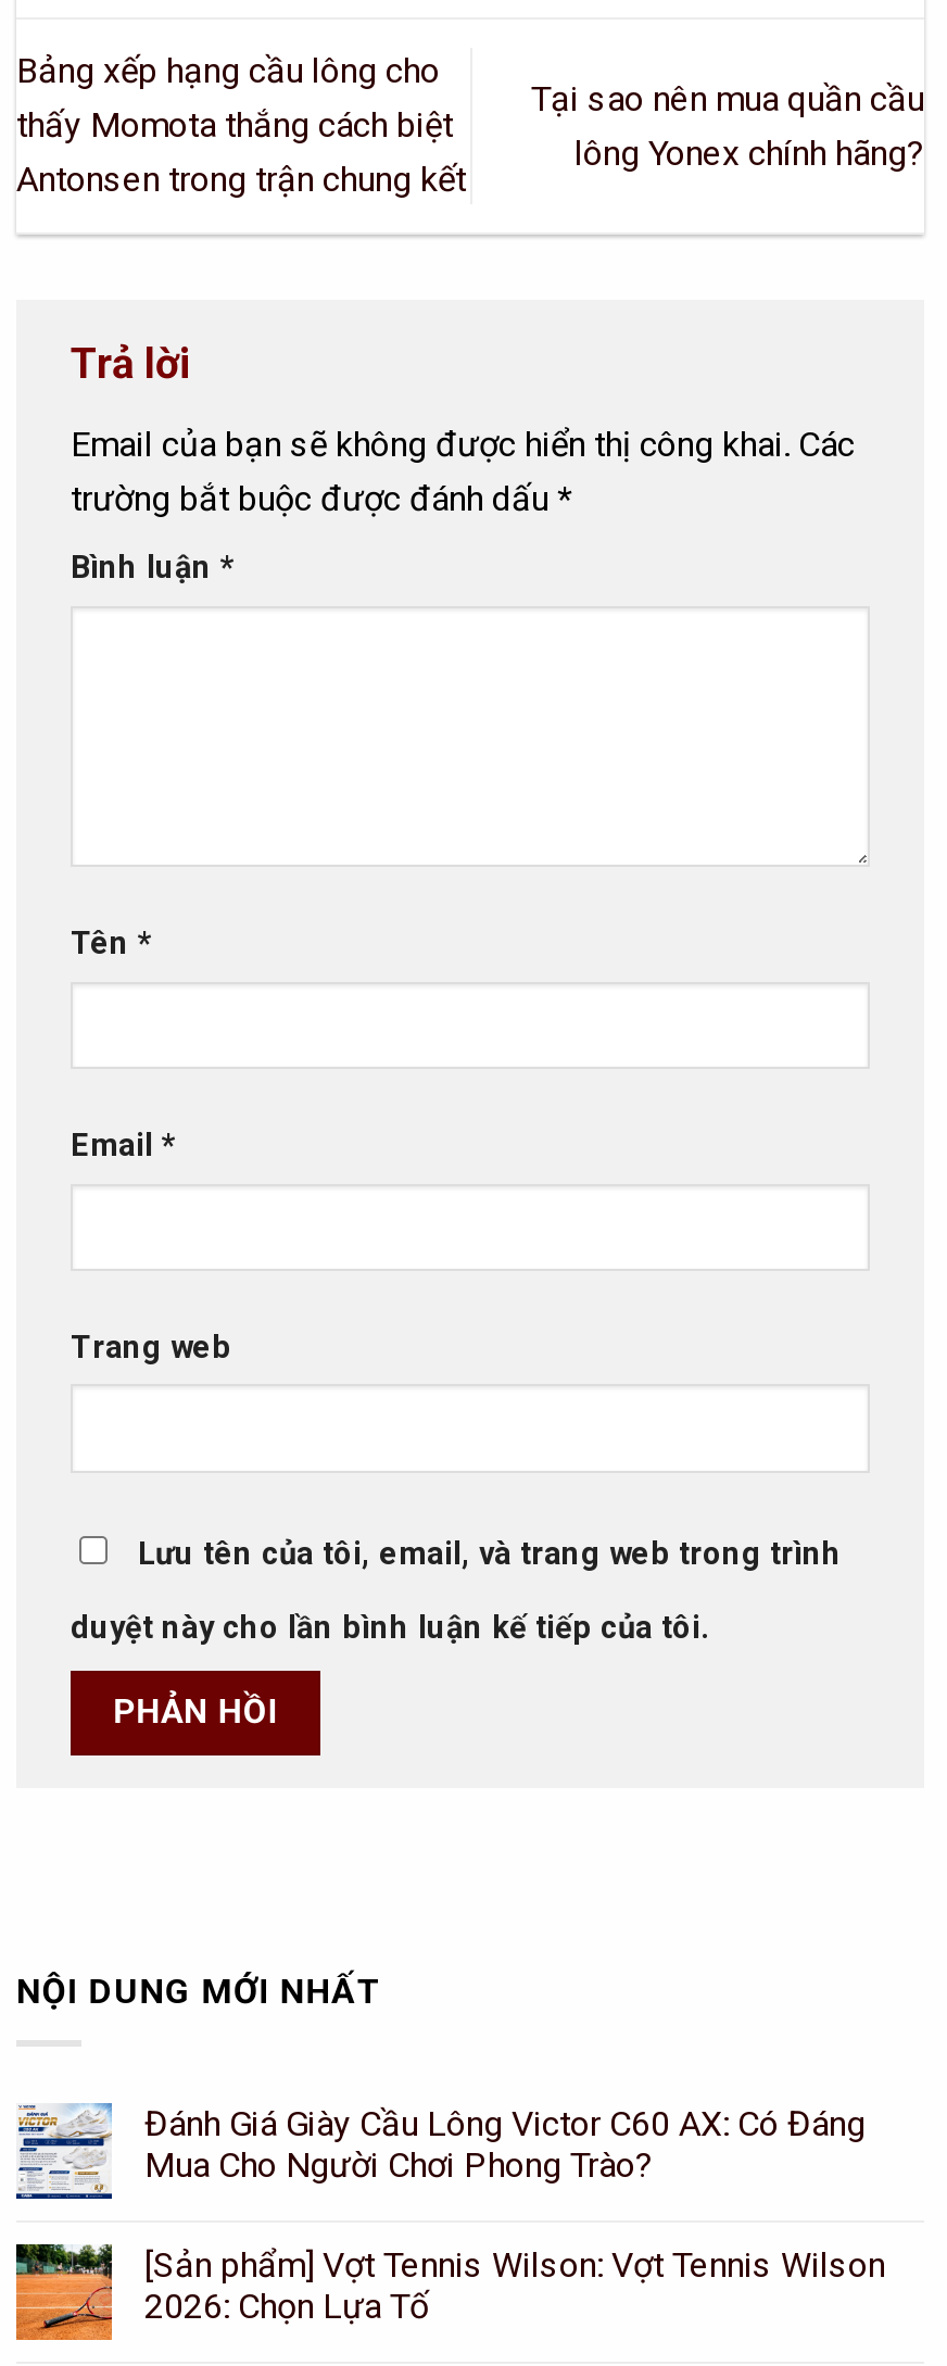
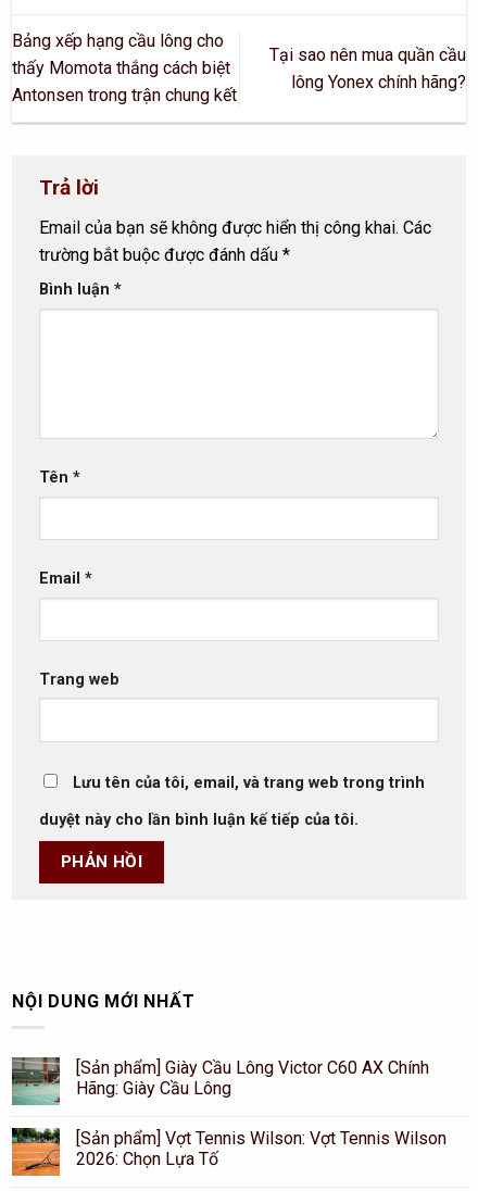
[16,2101,866,2201] [image] | Đánh Giá Giày Cầu Lông Victor C60 AX: Có Đáng | Mua Cho Người Chơi Phong Trào? -> [11,1056,429,1106] [image] | [Sản phẩm] Giày Cầu Lông Victor C60 AX Chính | Hãng: Giày Cầu Lông

